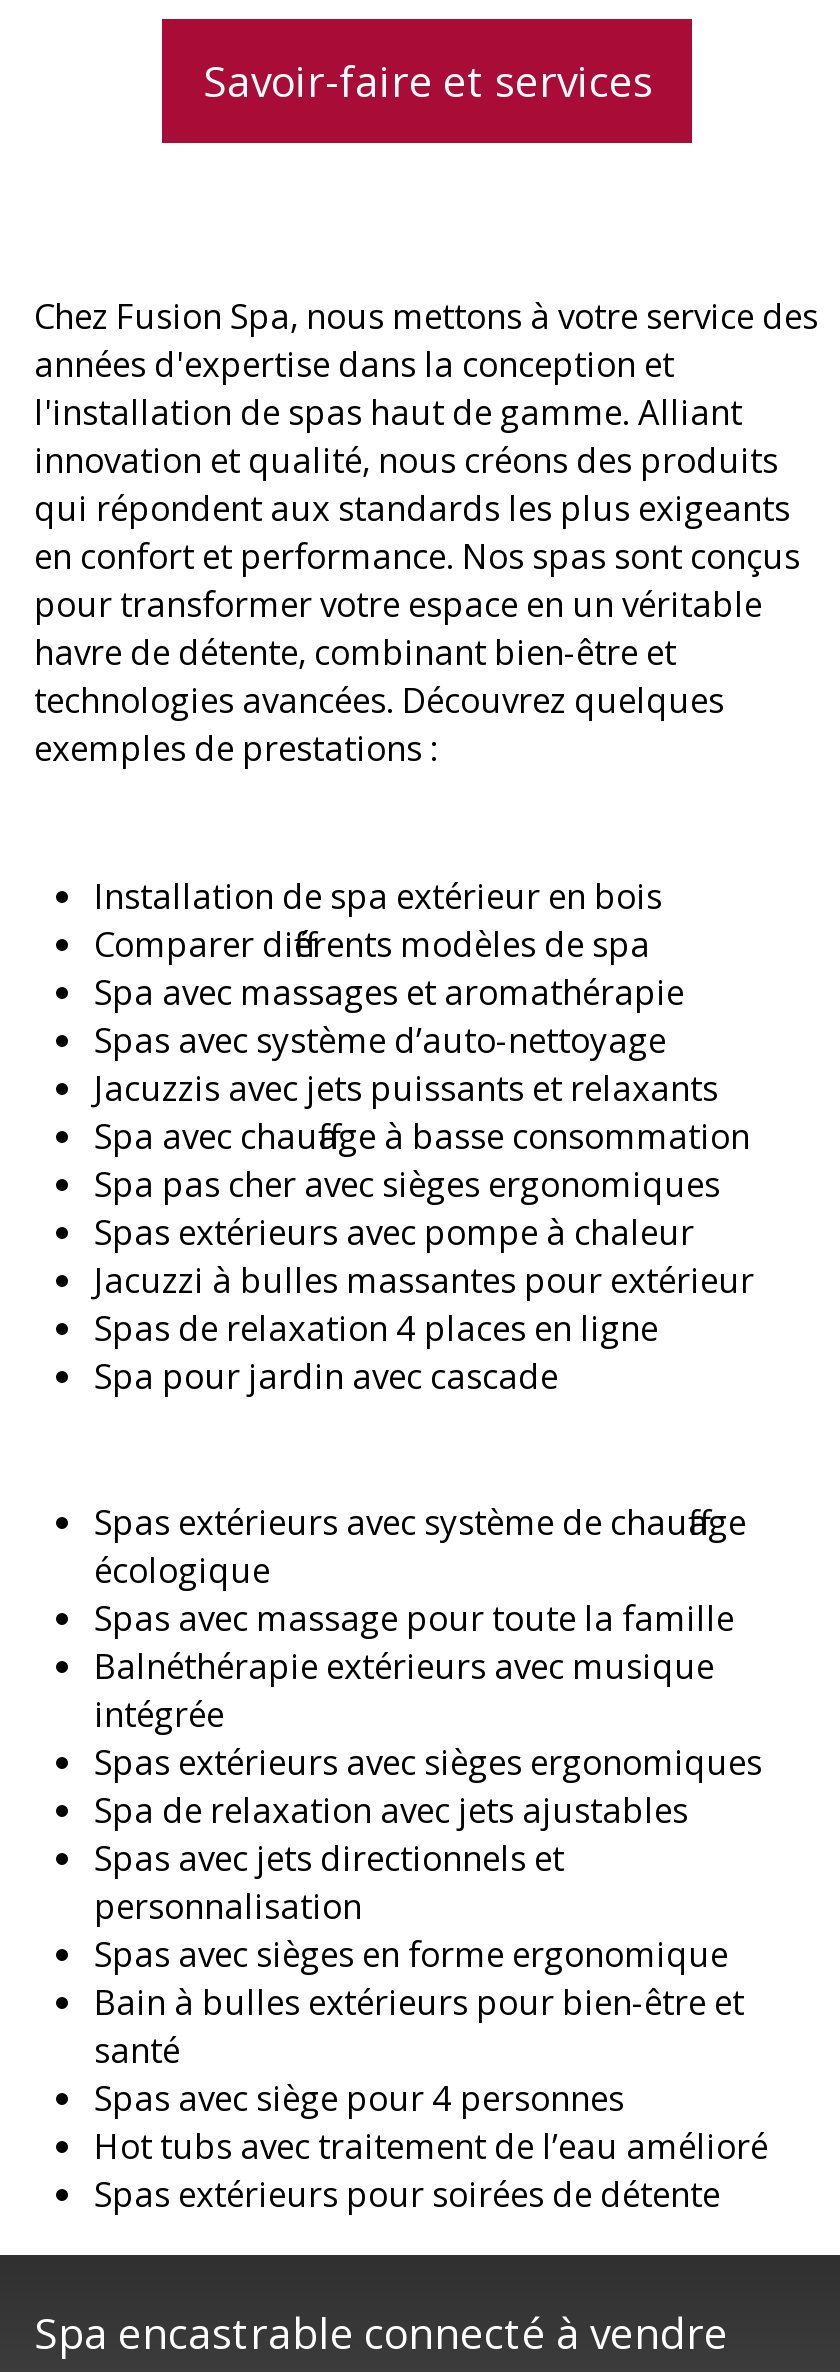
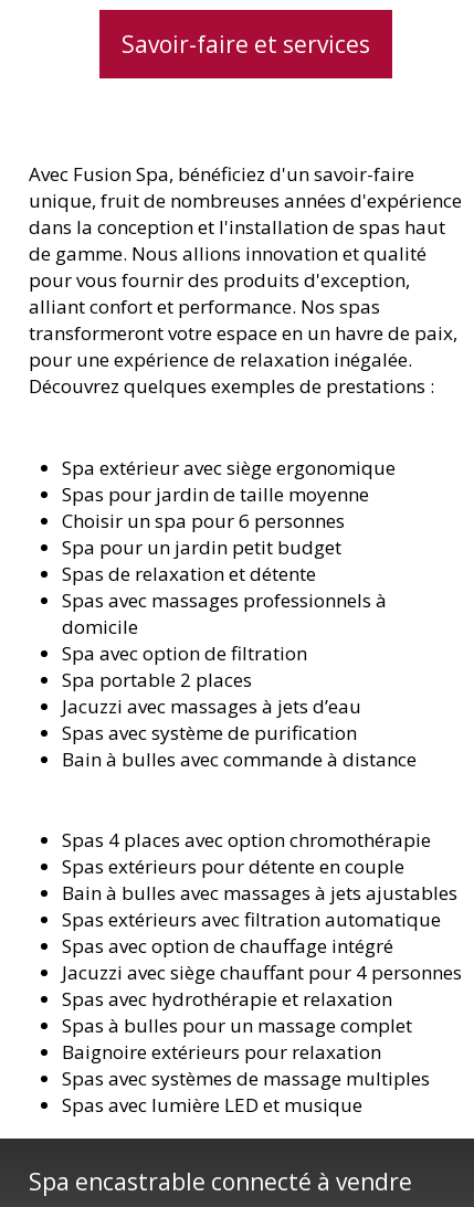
[34,294,818,772] Chez Fusion Spa, nous mettons à votre service des | années d'expertise dans la conception et | l'installation de spas haut de gamme. Alliant | innovation et qualité, nous créons des produits | qui répondent aux standards les plus exigeants | en confort et performance. Nos spas sont conçus | pour transformer votre espace en un véritable | havre de détente, combinant bien-être et | technologies avancées. Découvrez quelques | exemples de prestations : -> [29,162,462,399] Avec Fusion Spa, bénéficiez d'un savoir-faire | unique, fruit de nombreuses années d'expérience | dans la conception et l'installation de spas haut | de gamme. Nous allions innovation et qualité | pour vous fournir des produits d'exception, | alliant confort et performance. Nos spas | transformeront votre espace en un havre de paix, | pour une expérience de relaxation inégalée. | Découvrez quelques exemples de prestations :
[94,873,754,1399] Installation de spa extérieur en bois | Comparer différents modèles de spa | Spa avec massages et aromathérapie | Spas avec système d’auto-nettoyage | Jacuzzis avec jets puissants et relaxants | Spa avec chauffage à basse consommation | Spa pas cher avec sièges ergonomiques | Spas extérieurs avec pompe à chaleur | Jacuzzi à bulles massantes pour extérieur | Spas de relaxation 4 places en ligne | Spa pour jardin avec cascade -> [62,455,417,772] Spa extérieur avec siège ergonomique | Spas pour jardin de taille moyenne | Choisir un spa pour 6 personnes | Spa pour un jardin petit budget | Spas de relaxation et détente | Spas avec massages professionnels à | domicile | Spa avec option de filtration | Spa portable 2 places | Jacuzzi avec massages à jets d’eau | Spas avec système de purification | Bain à bulles avec commande à distance
[94,1499,768,2217] Spas extérieurs avec système de chauffage | écologique | Spas avec massage pour toute la famille | Balnéthérapie extérieurs avec musique | intégrée | Spas extérieurs avec sièges ergonomiques | Spa de relaxation avec jets ajustables | Spas avec jets directionnels et | personnalisation | Spas avec sièges en forme ergonomique | Bain à bulles extérieurs pour bien-être et | santé | Spas avec siège pour 4 personnes | Hot tubs avec traitement de l’eau amélioré | Spas extérieurs pour soirées de détente -> [62,827,462,1117] Spas 4 places avec option chromothérapie | Spas extérieurs pour détente en couple | Bain à bulles avec massages à jets ajustables | Spas extérieurs avec filtration automatique | Spas avec option de chauffage intégré | Jacuzzi avec siège chauffant pour 4 personnes | Spas avec hydrothérapie et relaxation | Spas à bulles pour un massage complet | Baignoire extérieurs pour relaxation | Spas avec systèmes de massage multiples | Spas avec lumière LED et musique

